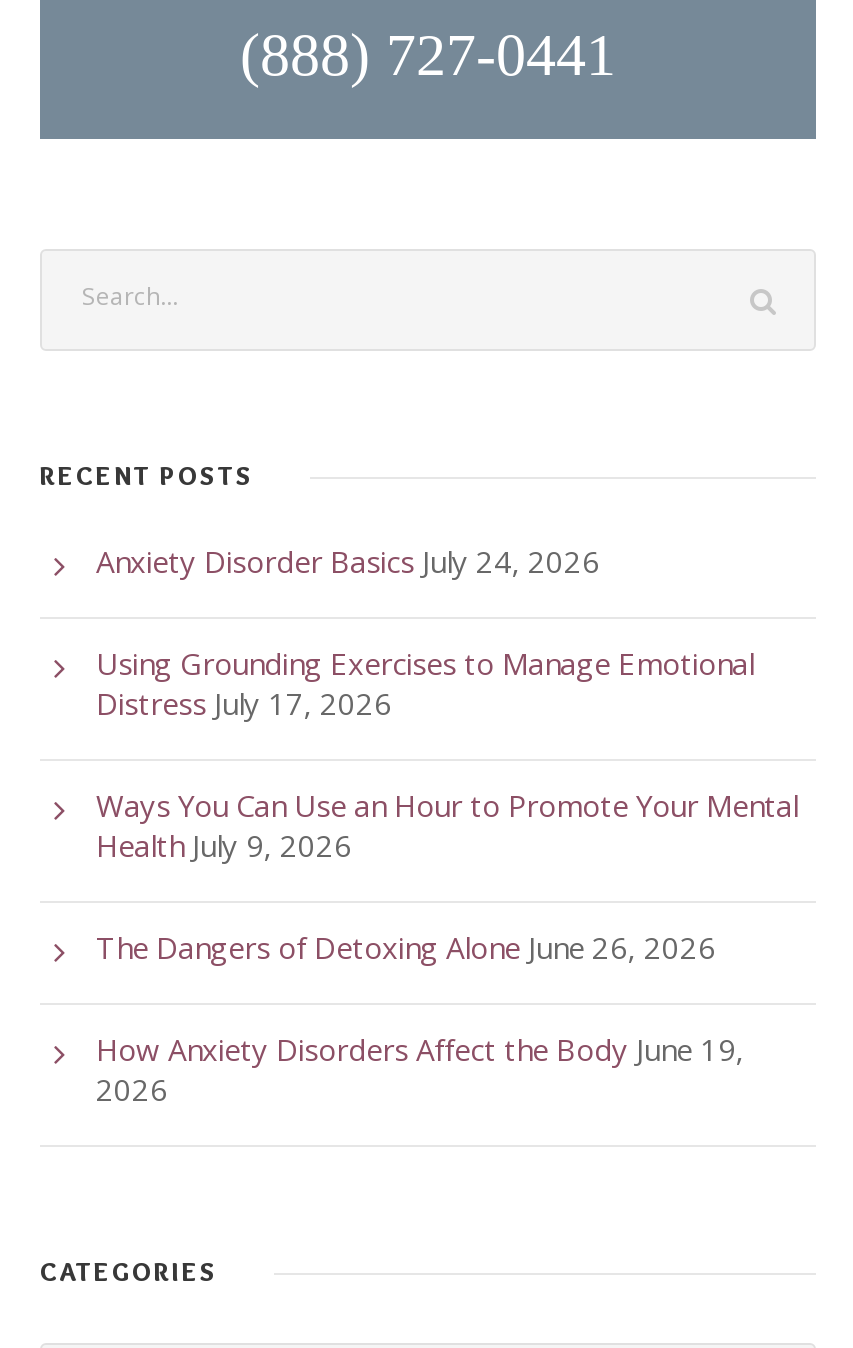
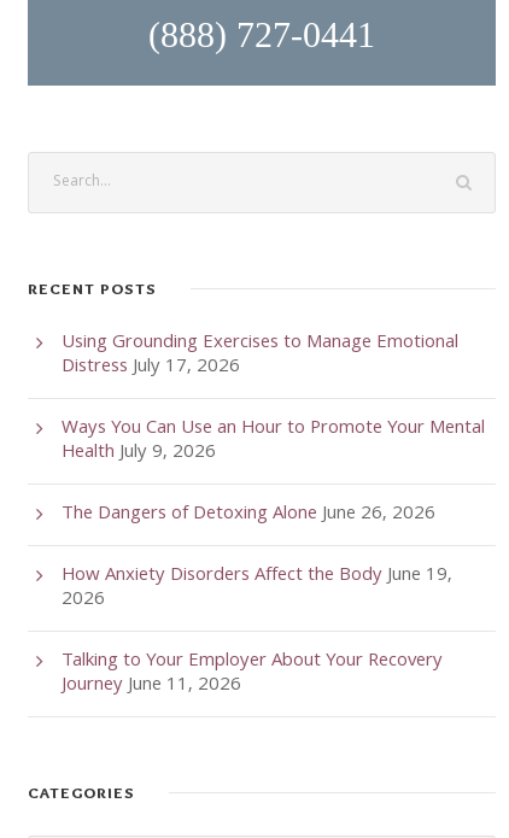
[96,541,600,593] Anxiety Disorder Basics July 24, 2026 -> none
moved [96,643,798,1121] -> [62,328,485,616]: Using Grounding Exercises to Manage Emotional | Distress July 17, 2026 | Ways You Can Use an Hour to Promote Your Mental | Health July 9, 2026 | The Dangers of Detoxing Alone June 26, 2026 | How Anxiety Disorders Affect the Body June 19, | 2026
none -> [62,646,443,701] Talking to Your Employer About Your Recovery | Journey June 11, 2026

